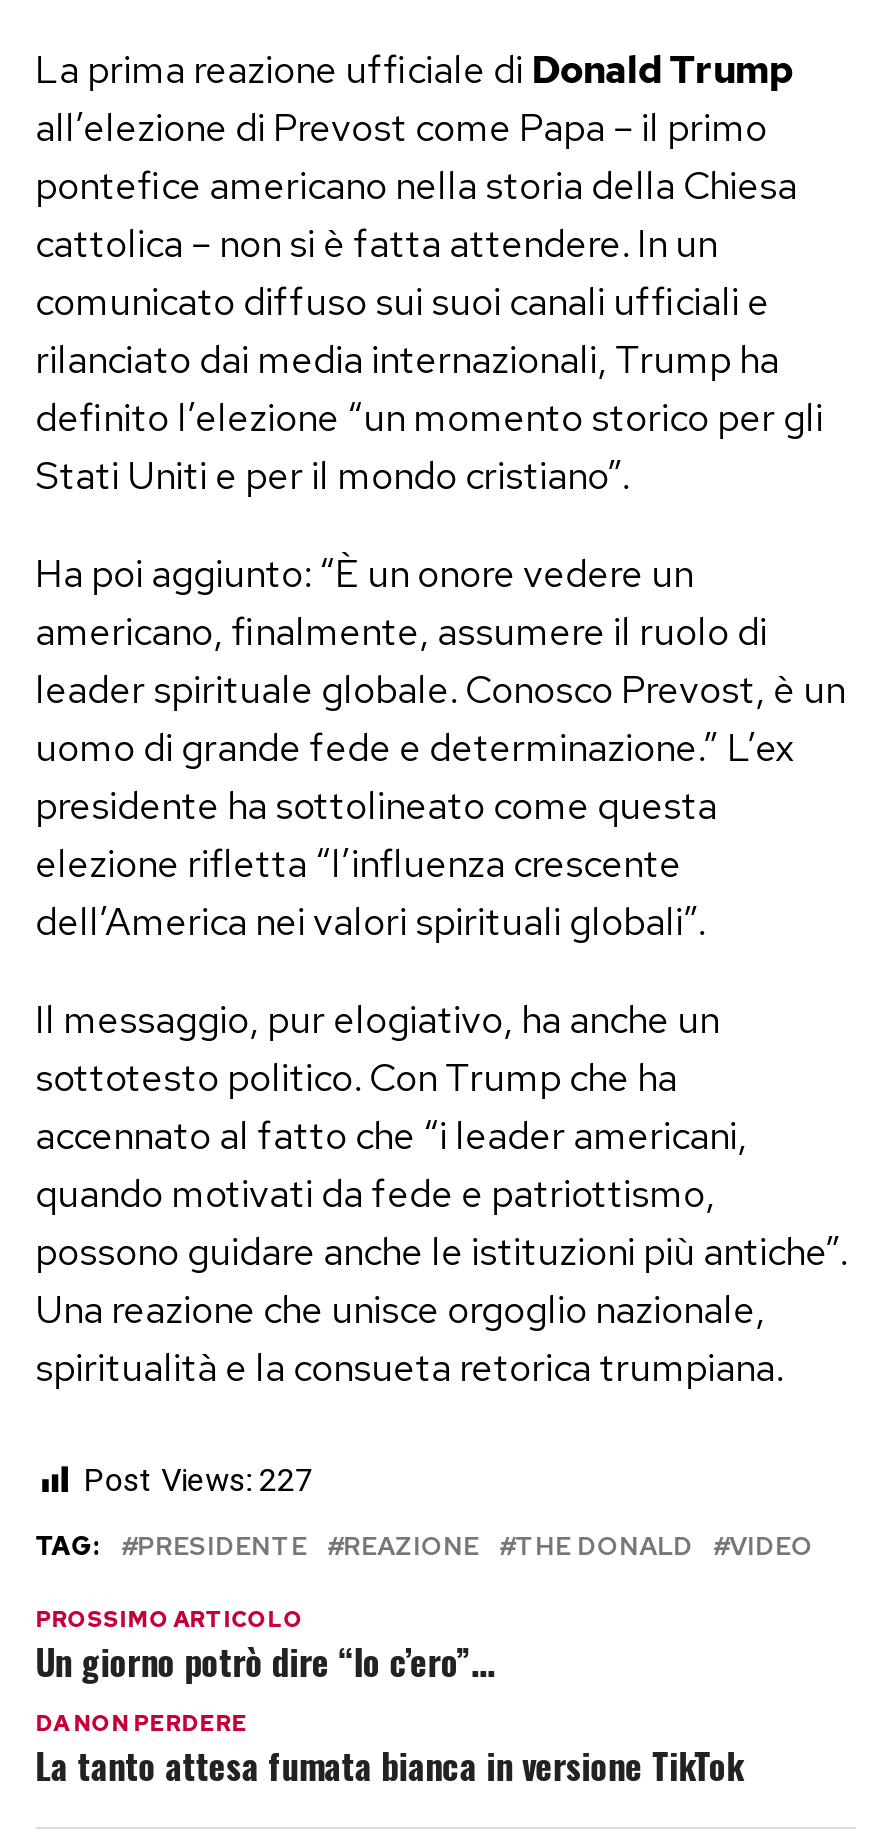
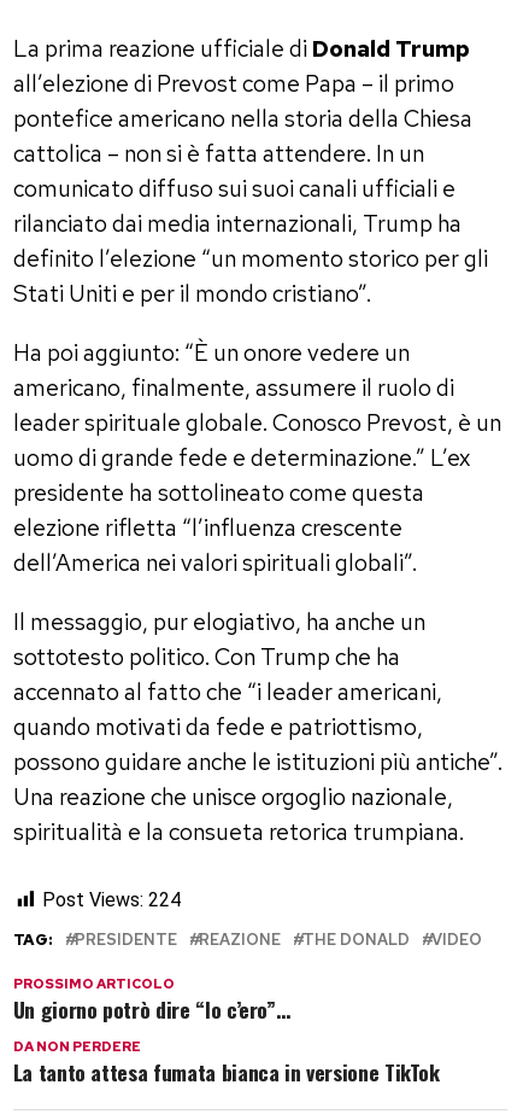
[83,1461,313,1499] Post Views: 227 -> [42,888,180,911] Post Views: 224

